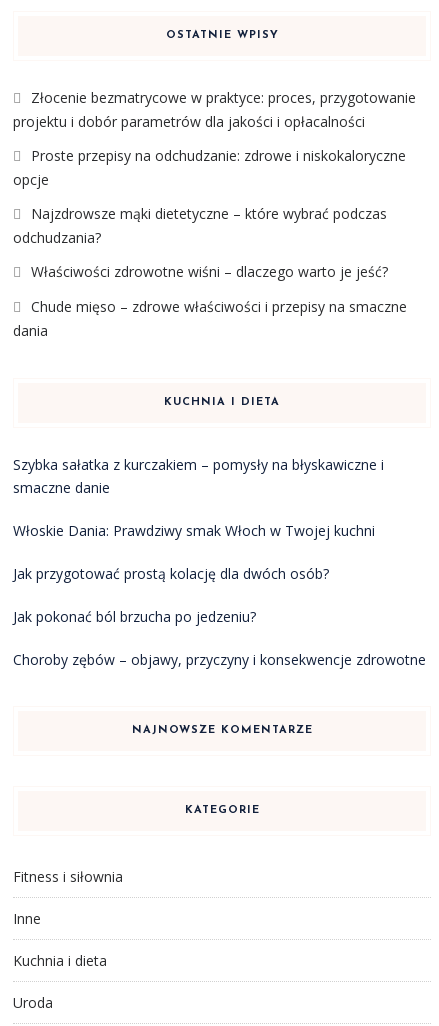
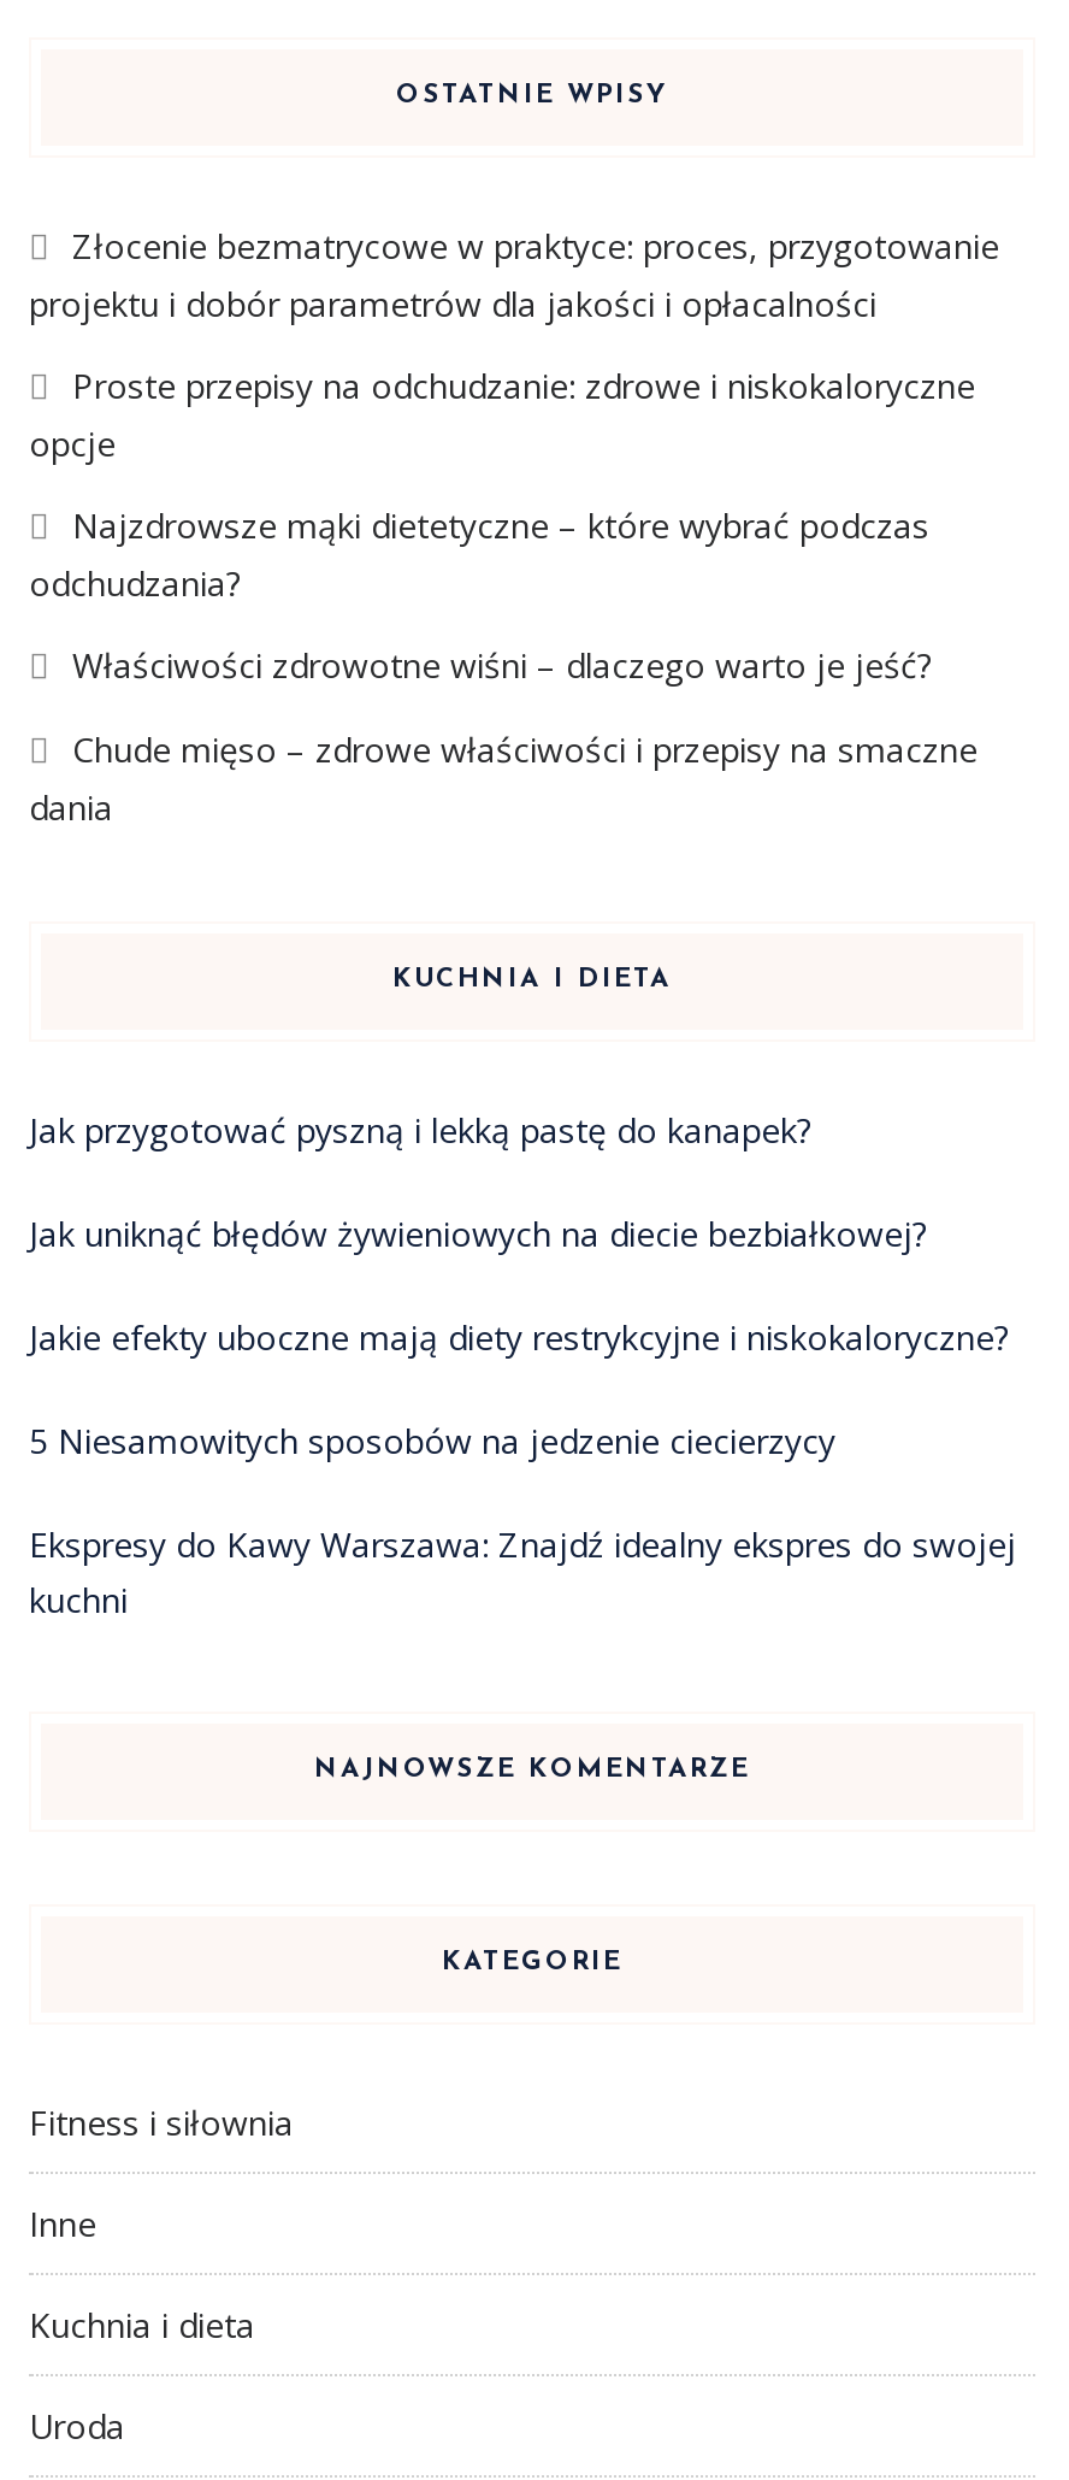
[13,455,384,497] Szybka sałatka z kurczakiem – pomysły na błyskawiczne i | smaczne danie -> [29,1107,811,1153] Jak przygotować pyszną i lekką pastę do kanapek?
[13,521,375,540] Włoskie Dania: Prawdziwy smak Włoch w Twojej kuchni -> [29,1210,927,1256] Jak uniknąć błędów żywieniowych na diecie bezbiałkowej?
[13,564,329,583] Jak przygotować prostą kolację dla dwóch osób? -> [29,1314,1009,1360] Jakie efekty uboczne mają diety restrykcyjne i niskokaloryczne?
[13,607,256,626] Jak pokonać ból brzucha po jedzeniu? -> [29,1418,835,1463] 5 Niesamowitych sposobów na jedzenie ciecierzycy
[13,650,426,669] Choroby zębów – objawy, przyczyny i konsekwencje zdrowotne -> [29,1521,1016,1622] Ekspresy do Kawy Warszawa: Znajdź idealny ekspres do swojej | kuchni

